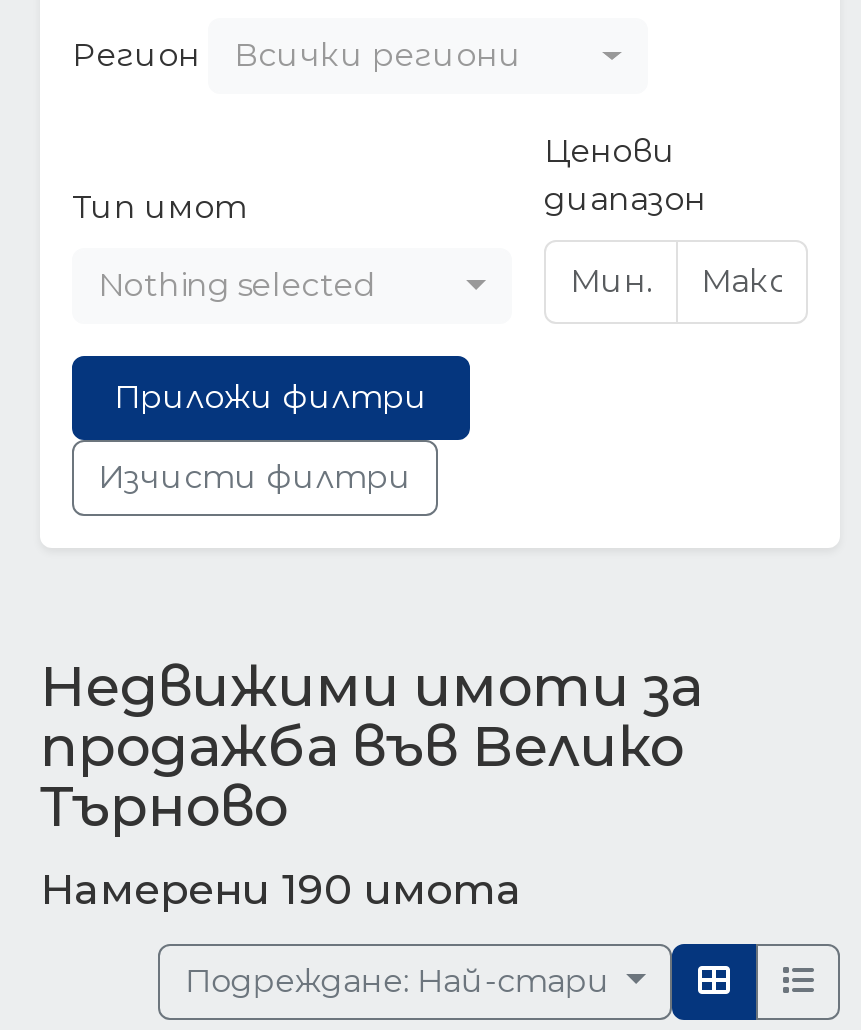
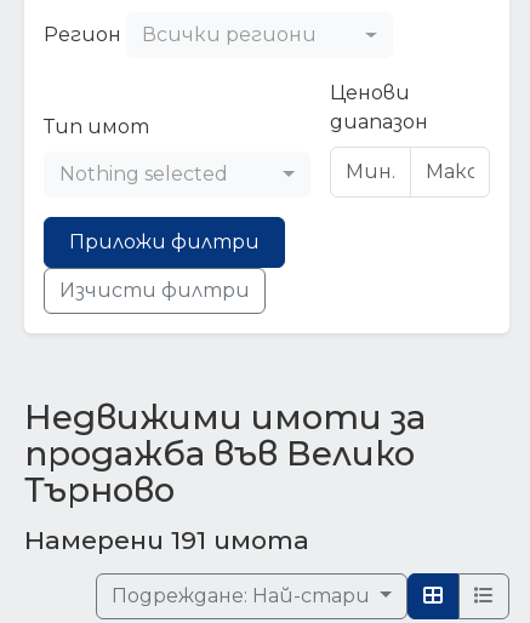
[40,863,522,913] Намерени 190 имота -> [24,524,309,555] Намерени 191 имота

